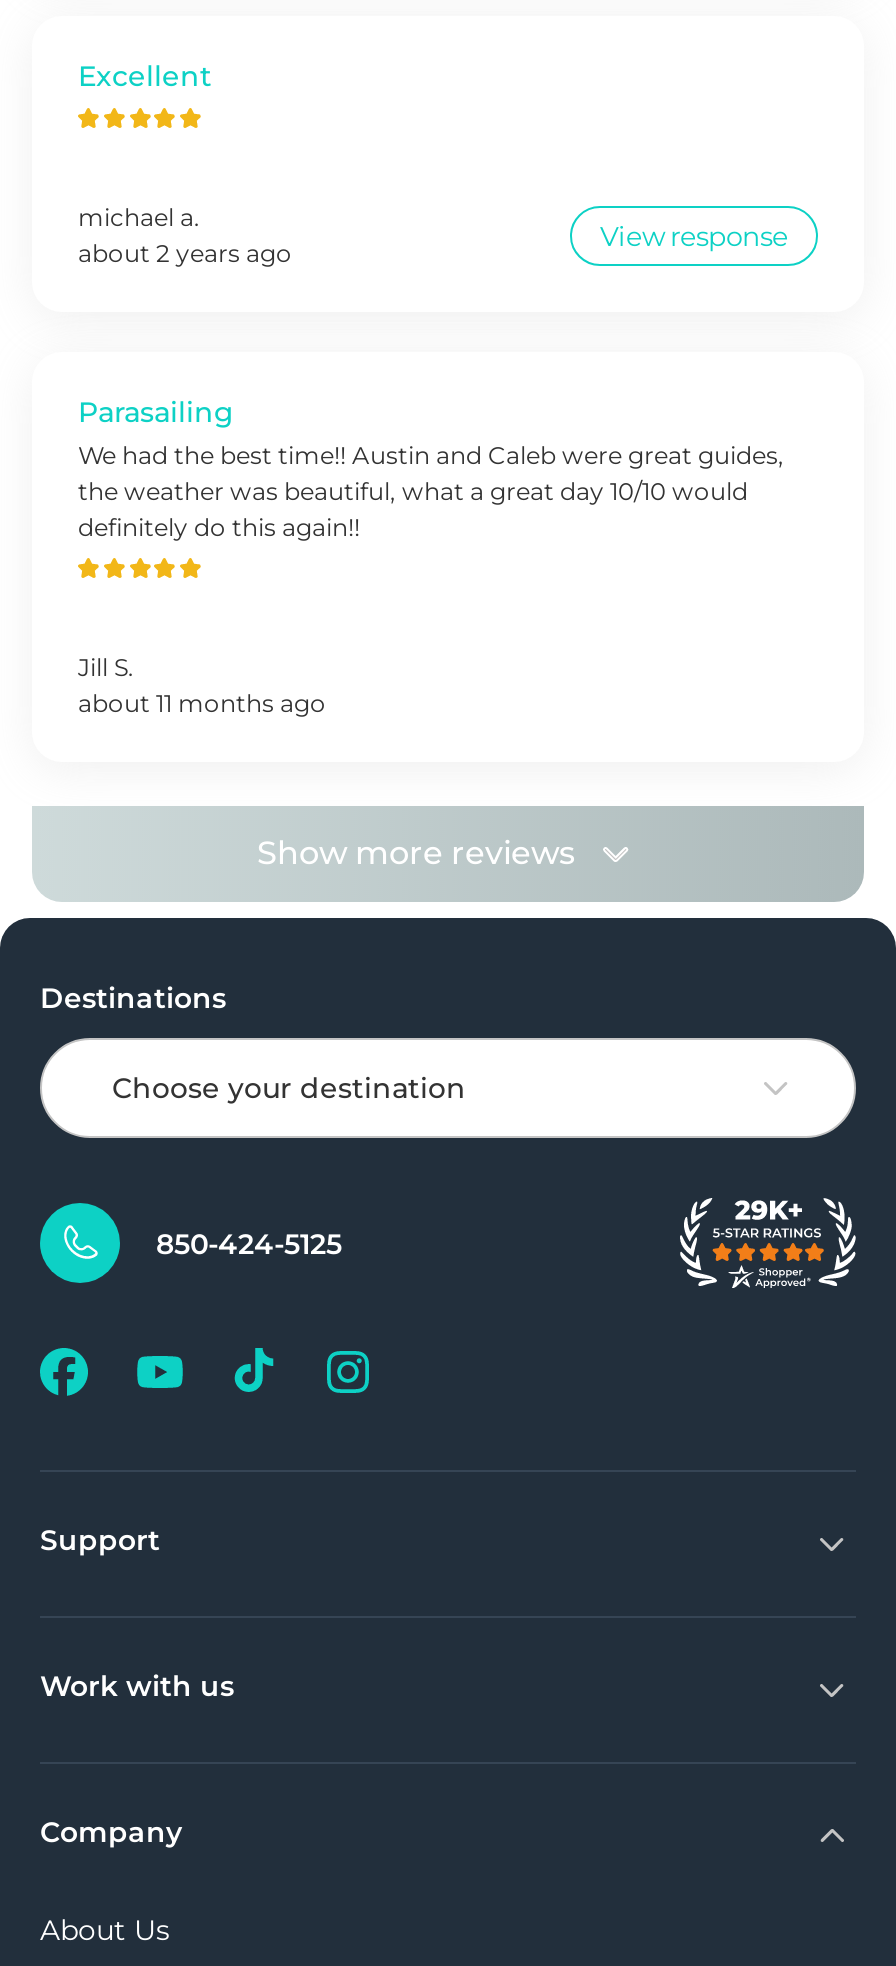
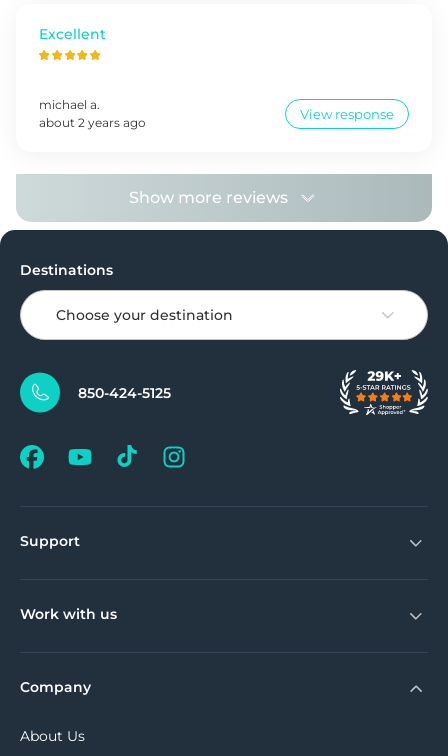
[78,394,784,542] Parasailing | We had the best time!! Austin and Caleb were great guides, | the weather was beautiful, what a great day 10/10 would | definitely do this again!! -> none
[78,652,326,718] Jill S. | about 11 months ago -> none

